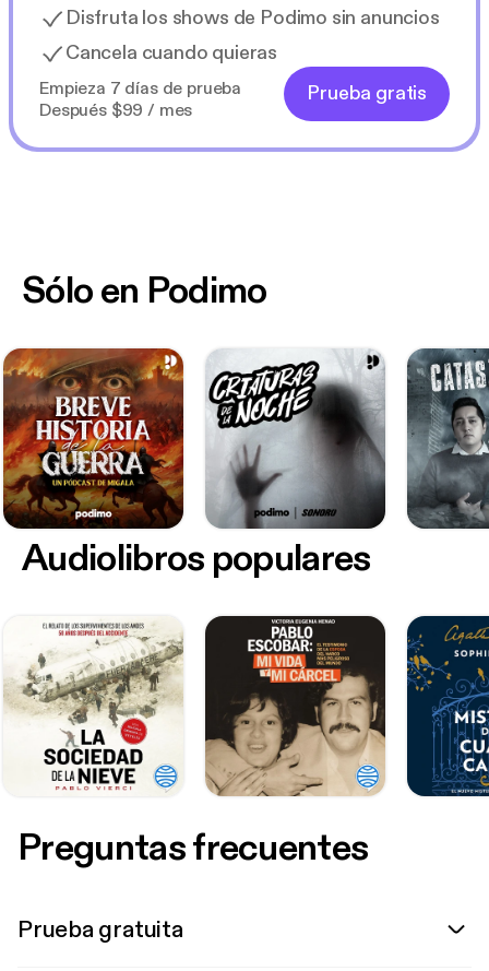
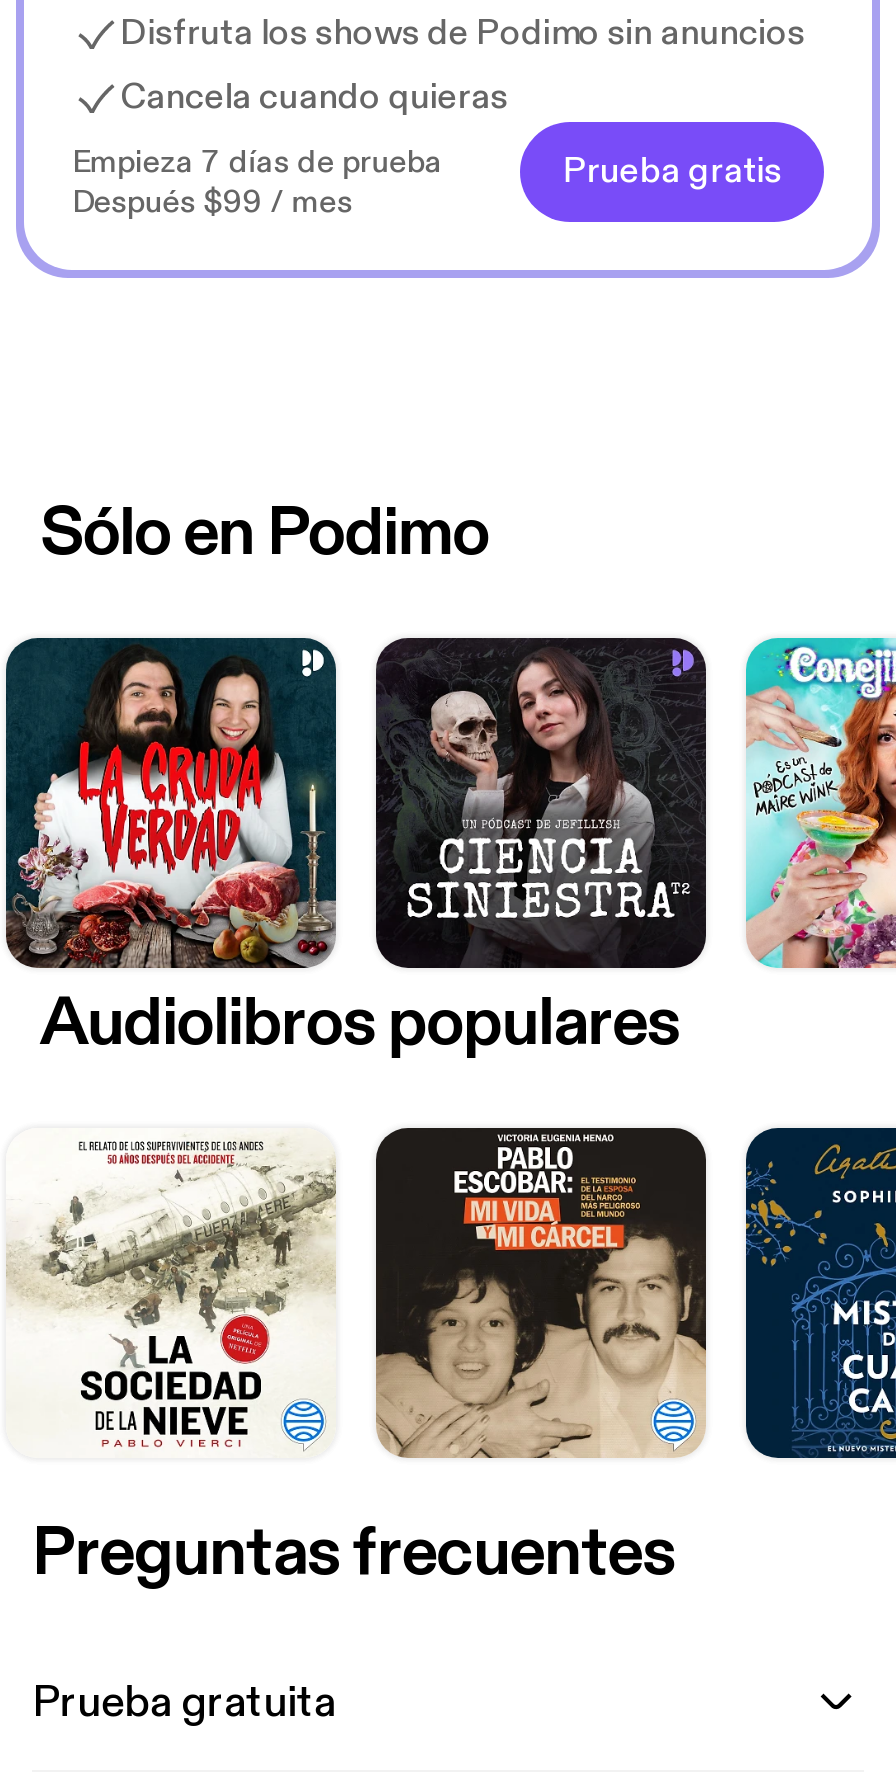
[3,347,184,529] [image] -> [6,636,338,970] [image]
[205,348,385,529] [image] -> [374,636,706,968] [image]
[406,347,486,530] [image] -> [744,636,890,970] [image]

